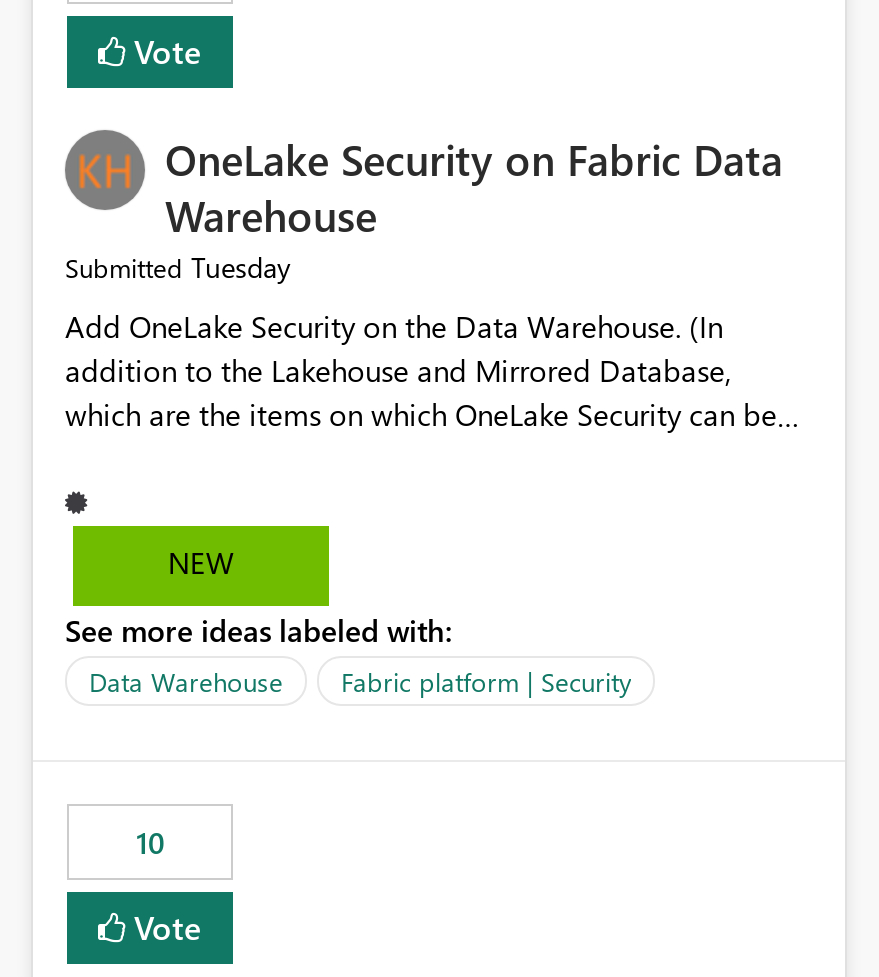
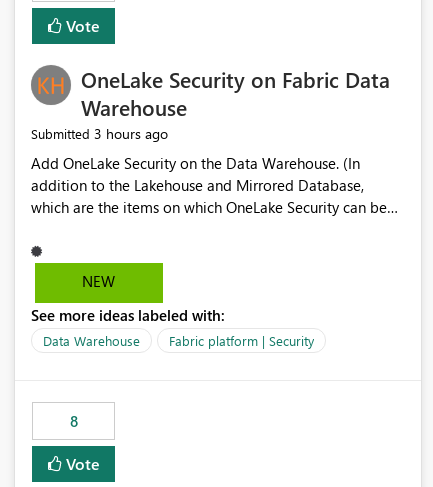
[65,249,291,287] Submitted Tuesday -> [31,124,168,143] Submitted 3 hours ago
[136,823,164,863] 10 -> [69,411,77,431] 8

